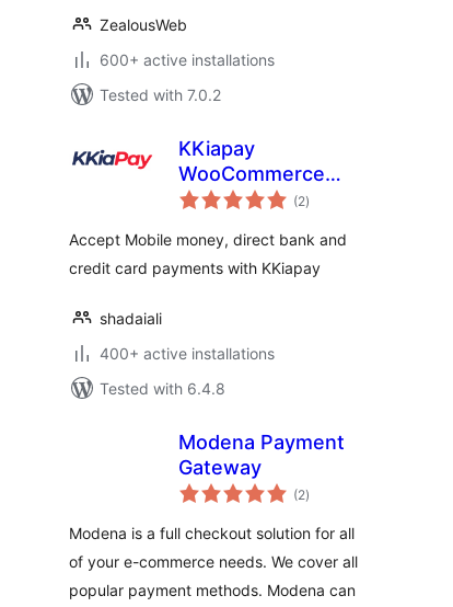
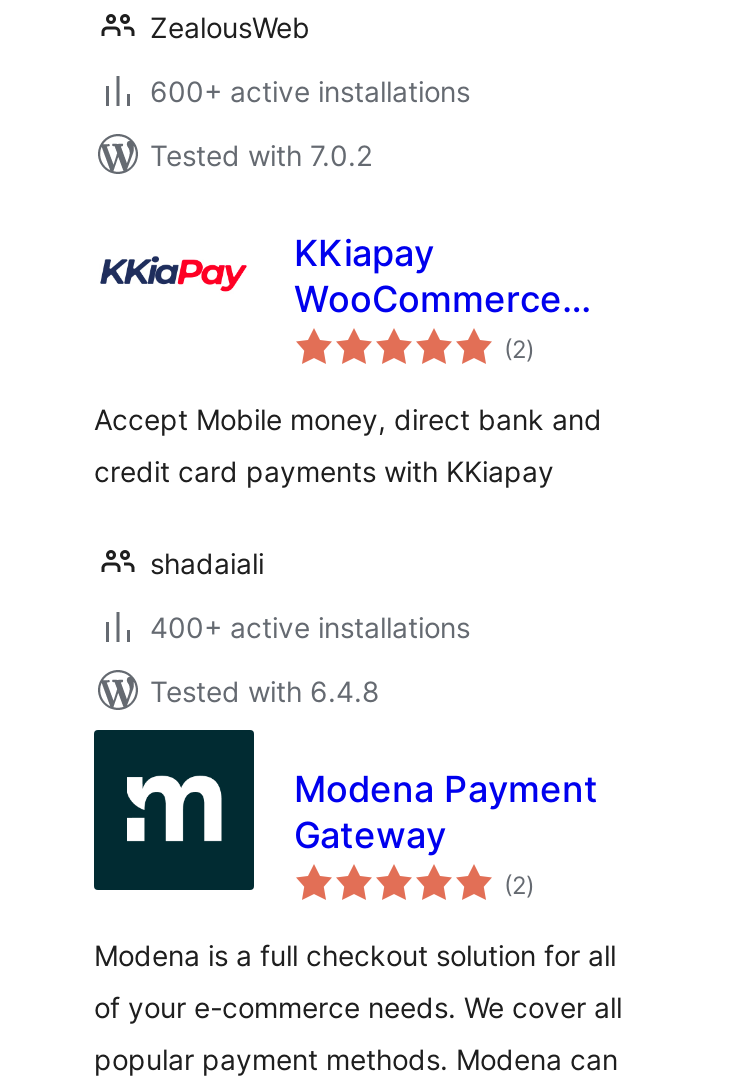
none -> [92,728,256,892] [image]

